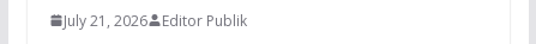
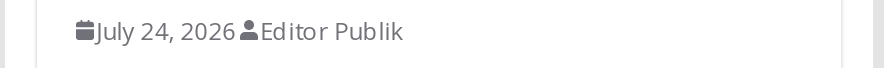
[63,10,247,30] July 21, 2026 Editor Publik -> [96,13,402,47] July 24, 2026 Editor Publik

